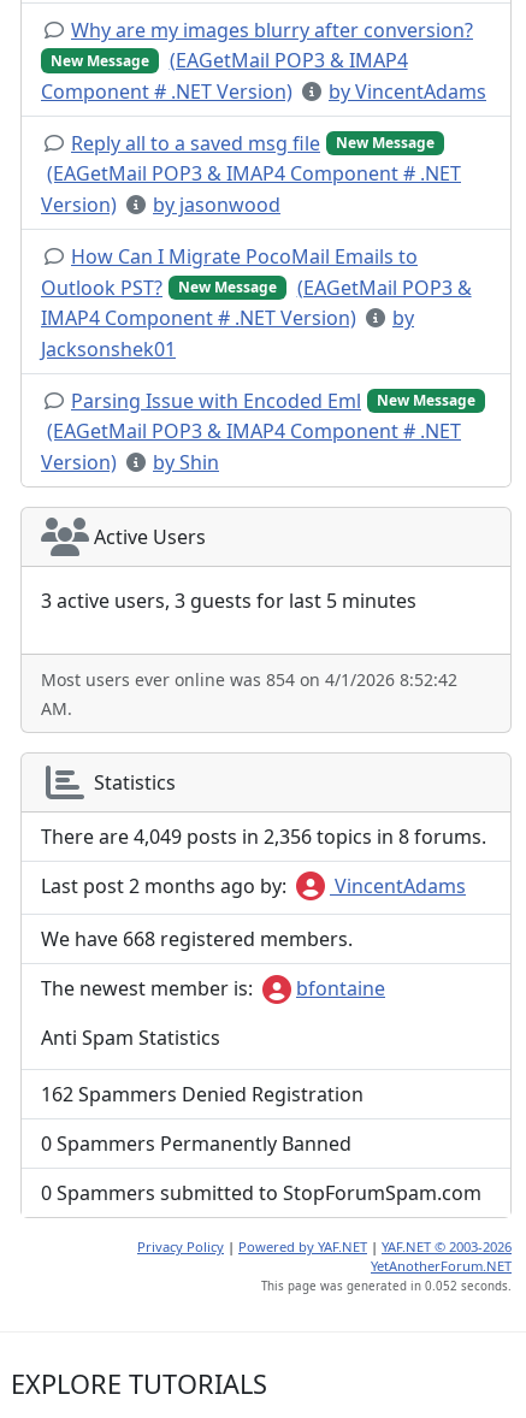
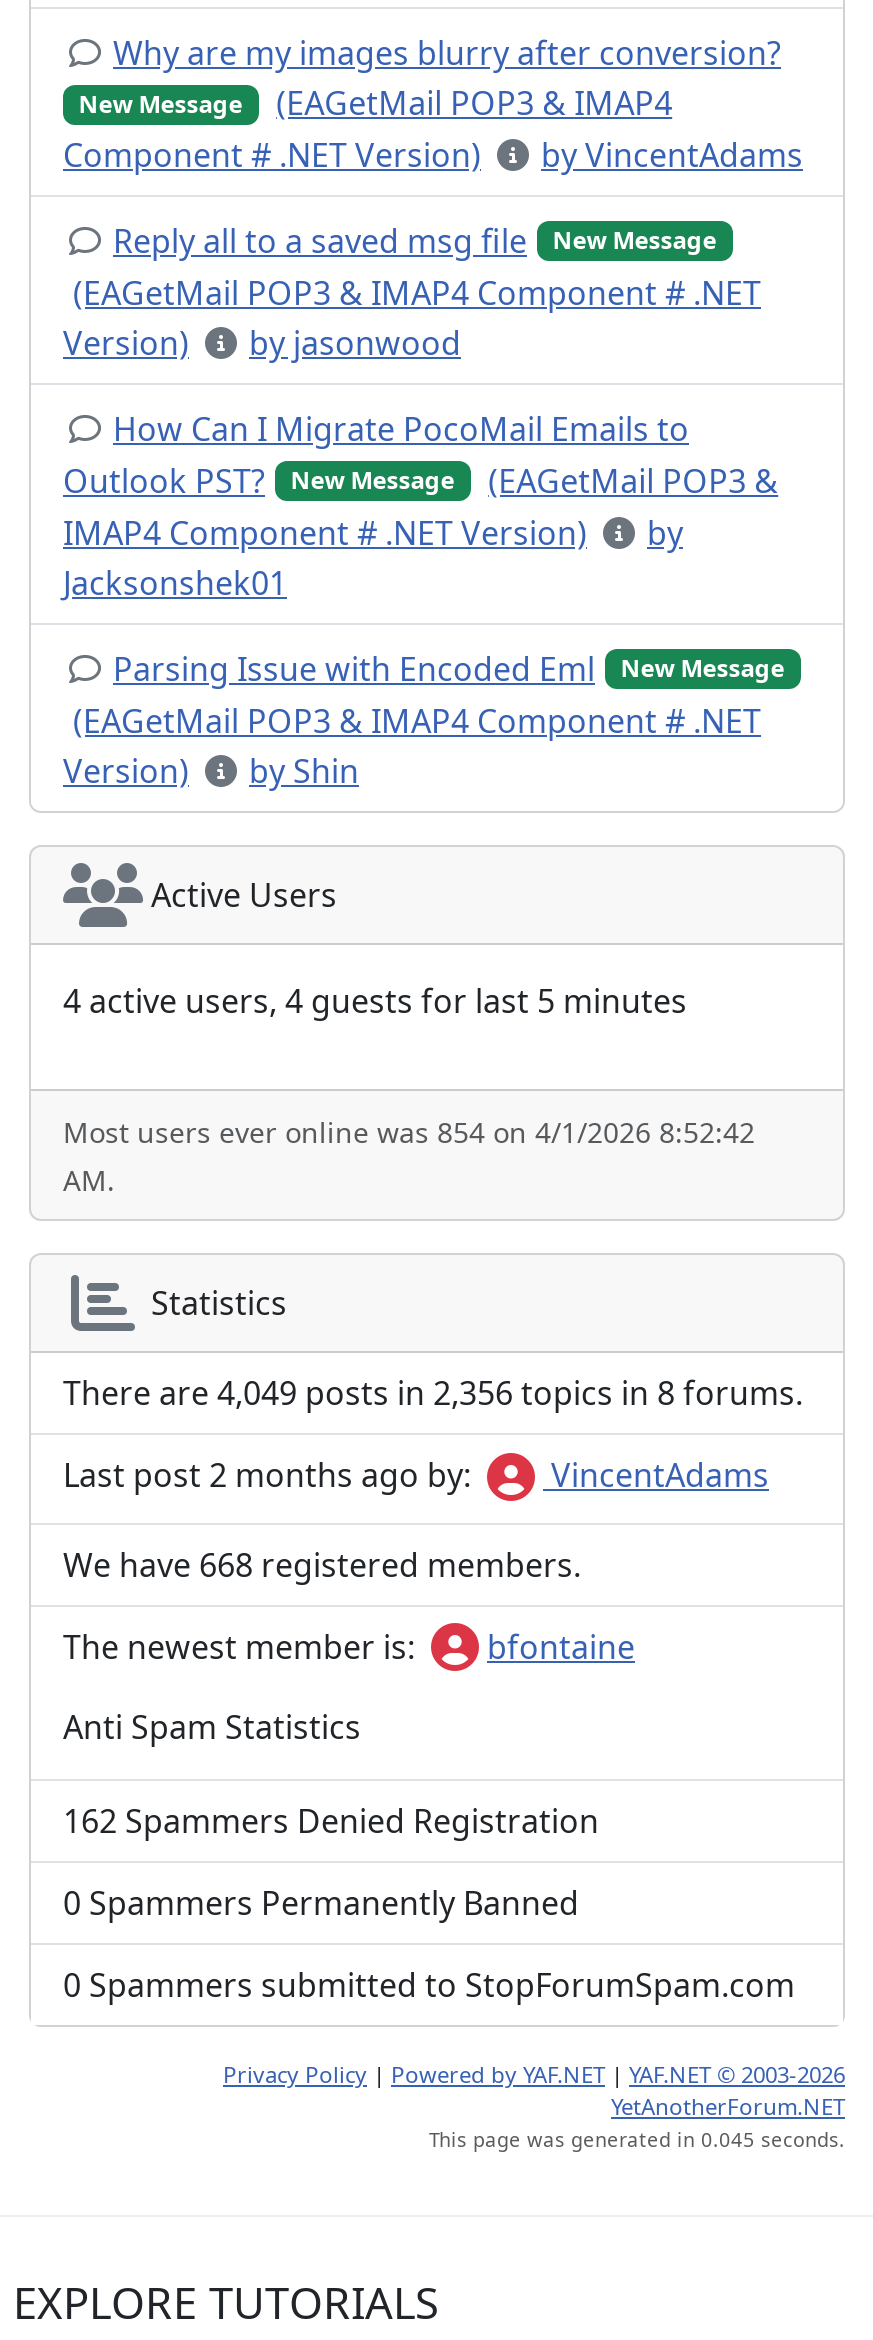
[41,588,416,614] 3 active users, 3 guests for last 5 minutes -> [63,979,687,1023] 4 active users, 4 guests for last 5 minutes
[261,1278,512,1294] This page was generated in 0.052 seconds. -> [429,2126,845,2152] This page was generated in 0.045 seconds.

